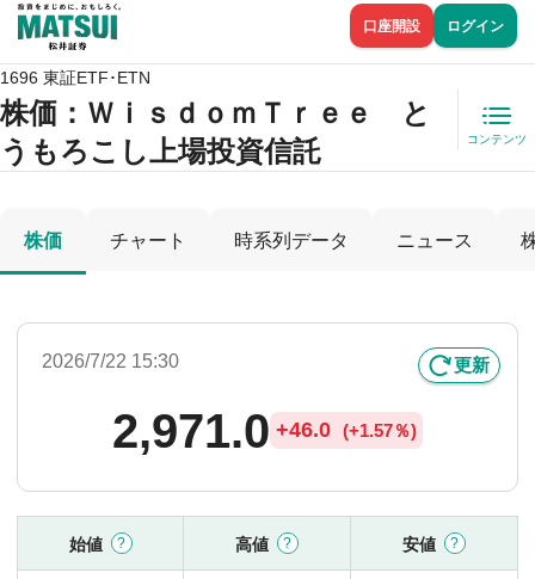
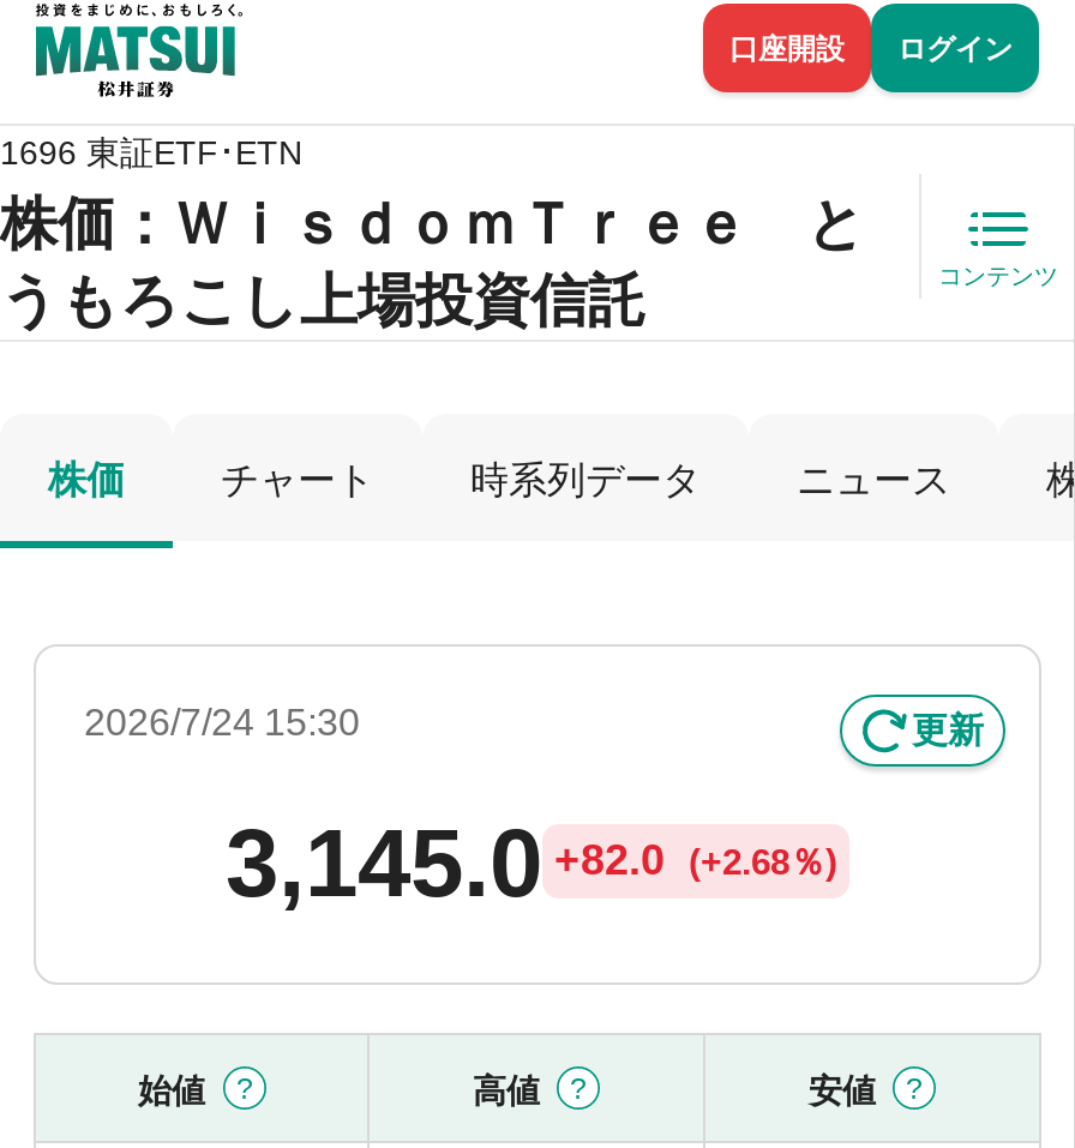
[42,351,179,371] 2026/7/22 15:30 -> [84,702,360,743] 2026/7/24 15:30
[112,405,417,457] 2,971.0 +46.0 (+1.57％) -> [226,810,837,915] 3,145.0 +82.0 (+2.68％)

